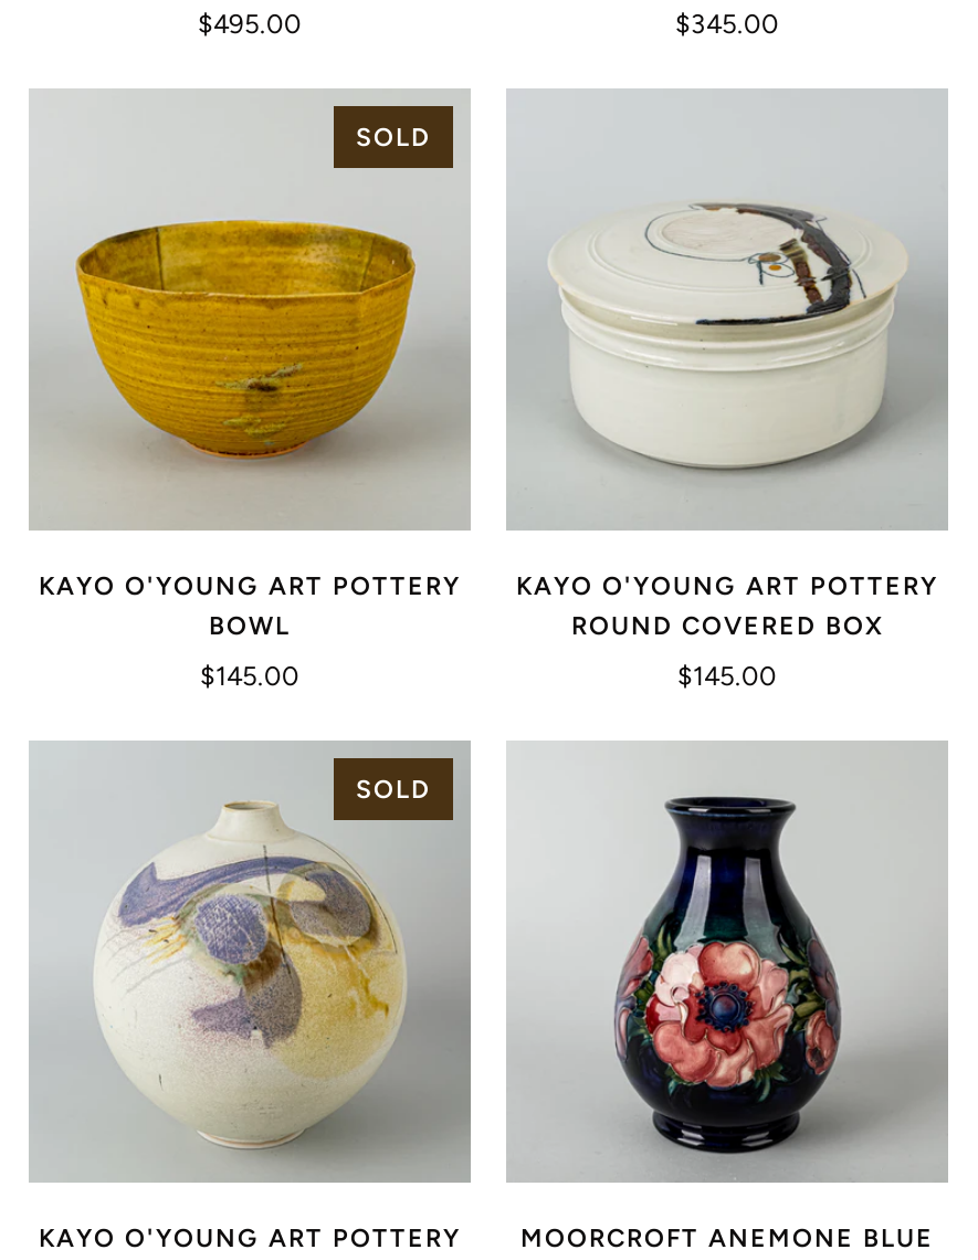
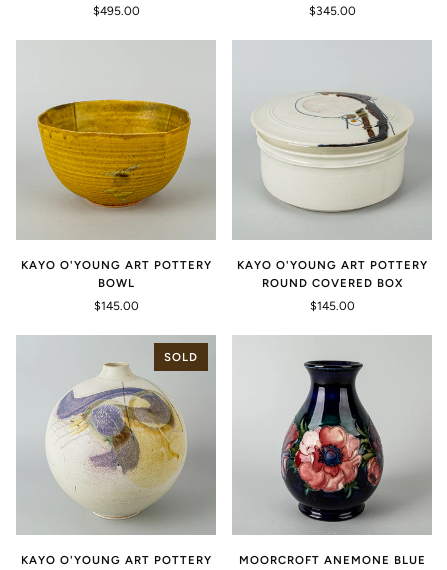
[356,122,431,153] SOLD -> none

